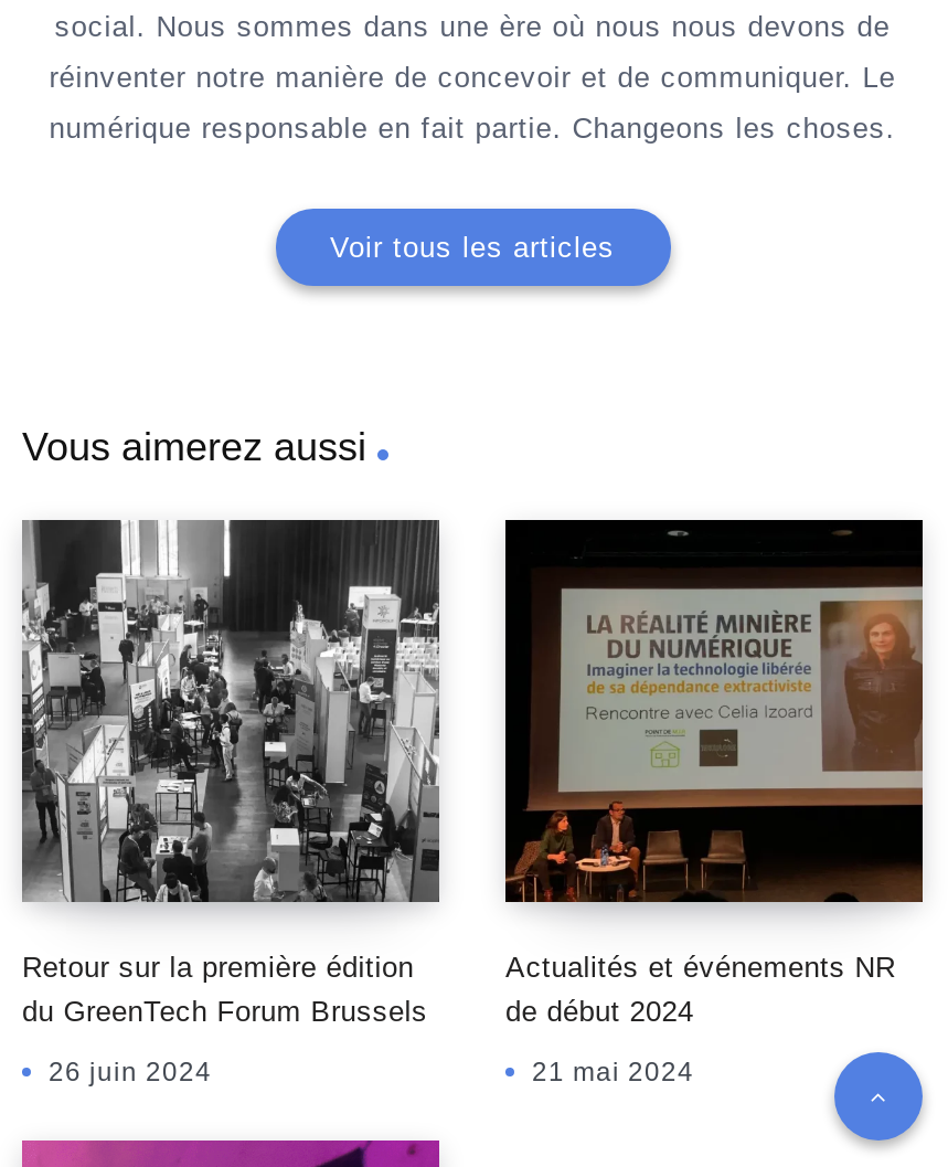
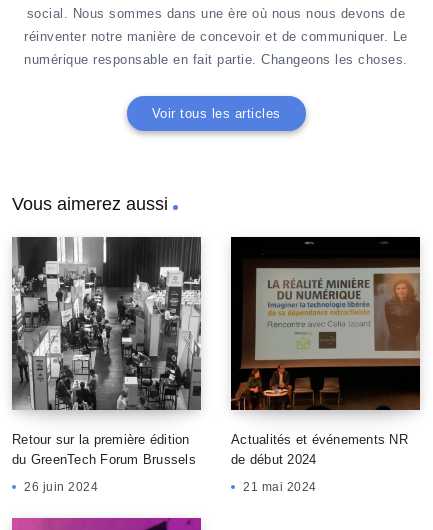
[832,1050,925,1147] [image] -> none

